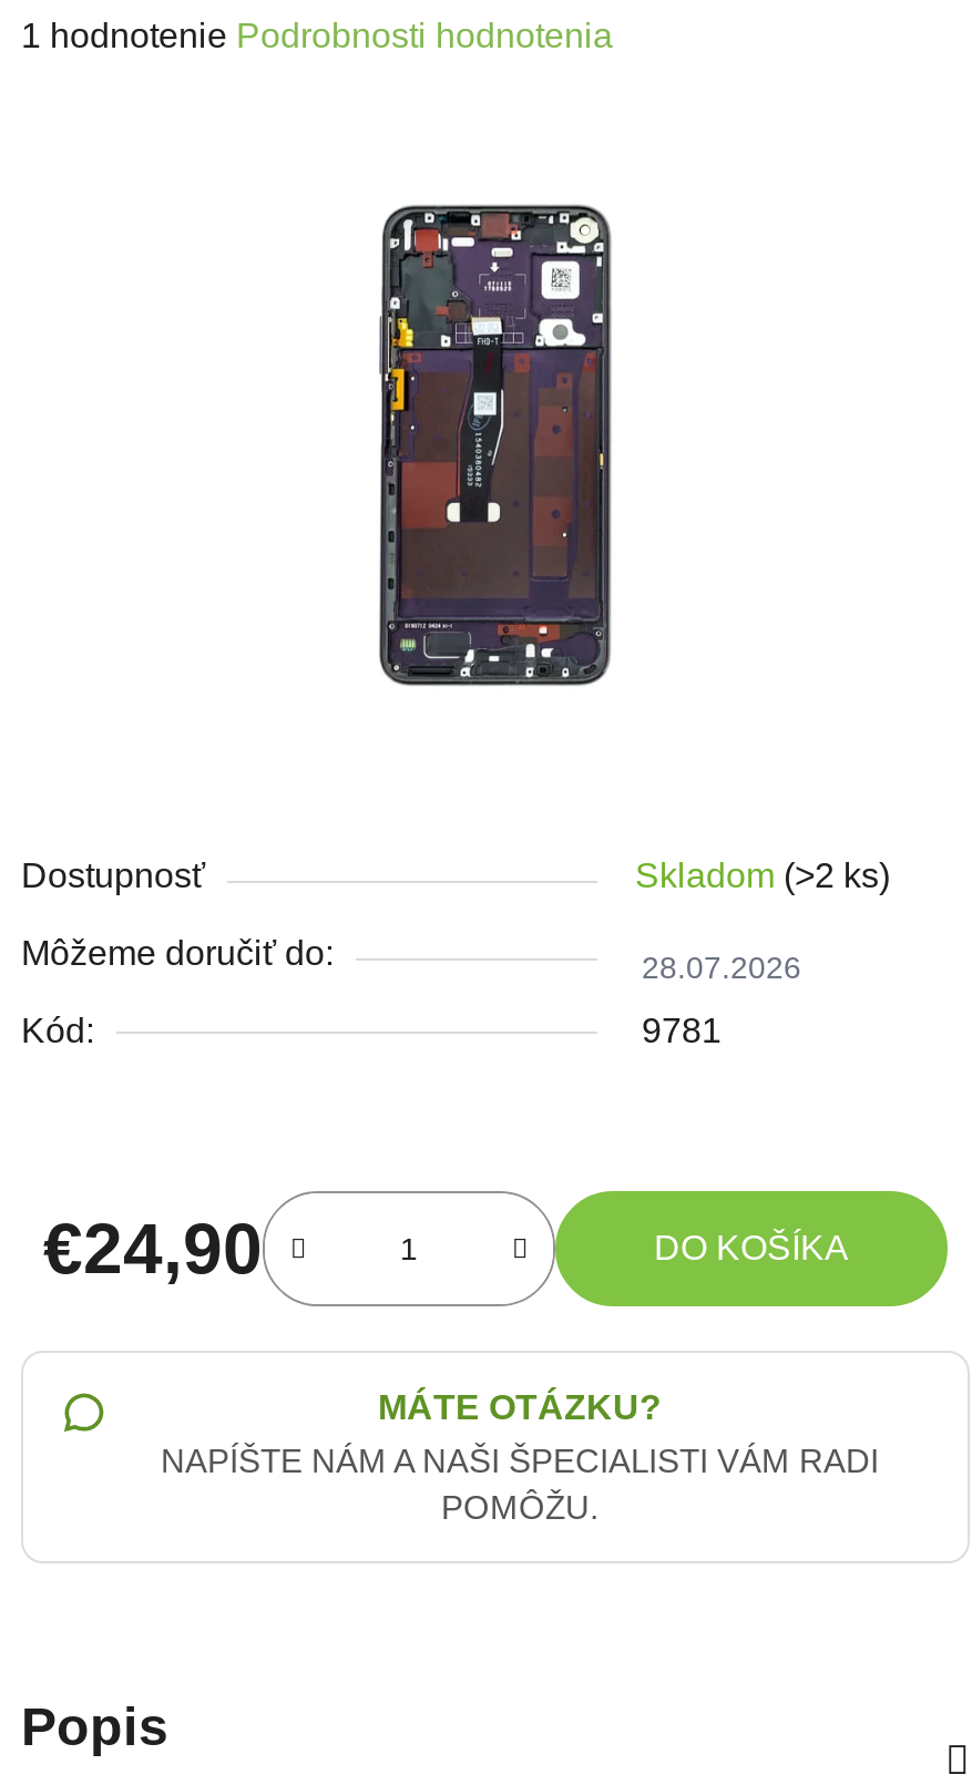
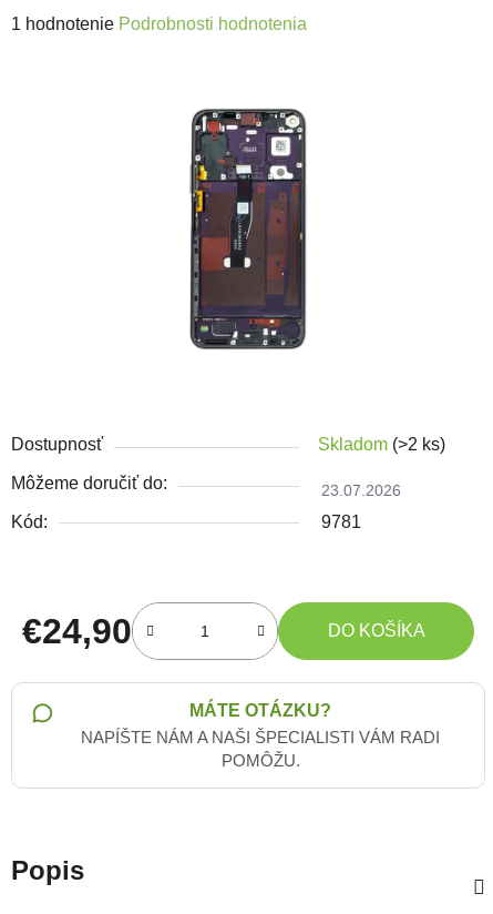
[642,949,801,984] 28.07.2026 -> [321,481,401,499] 23.07.2026

